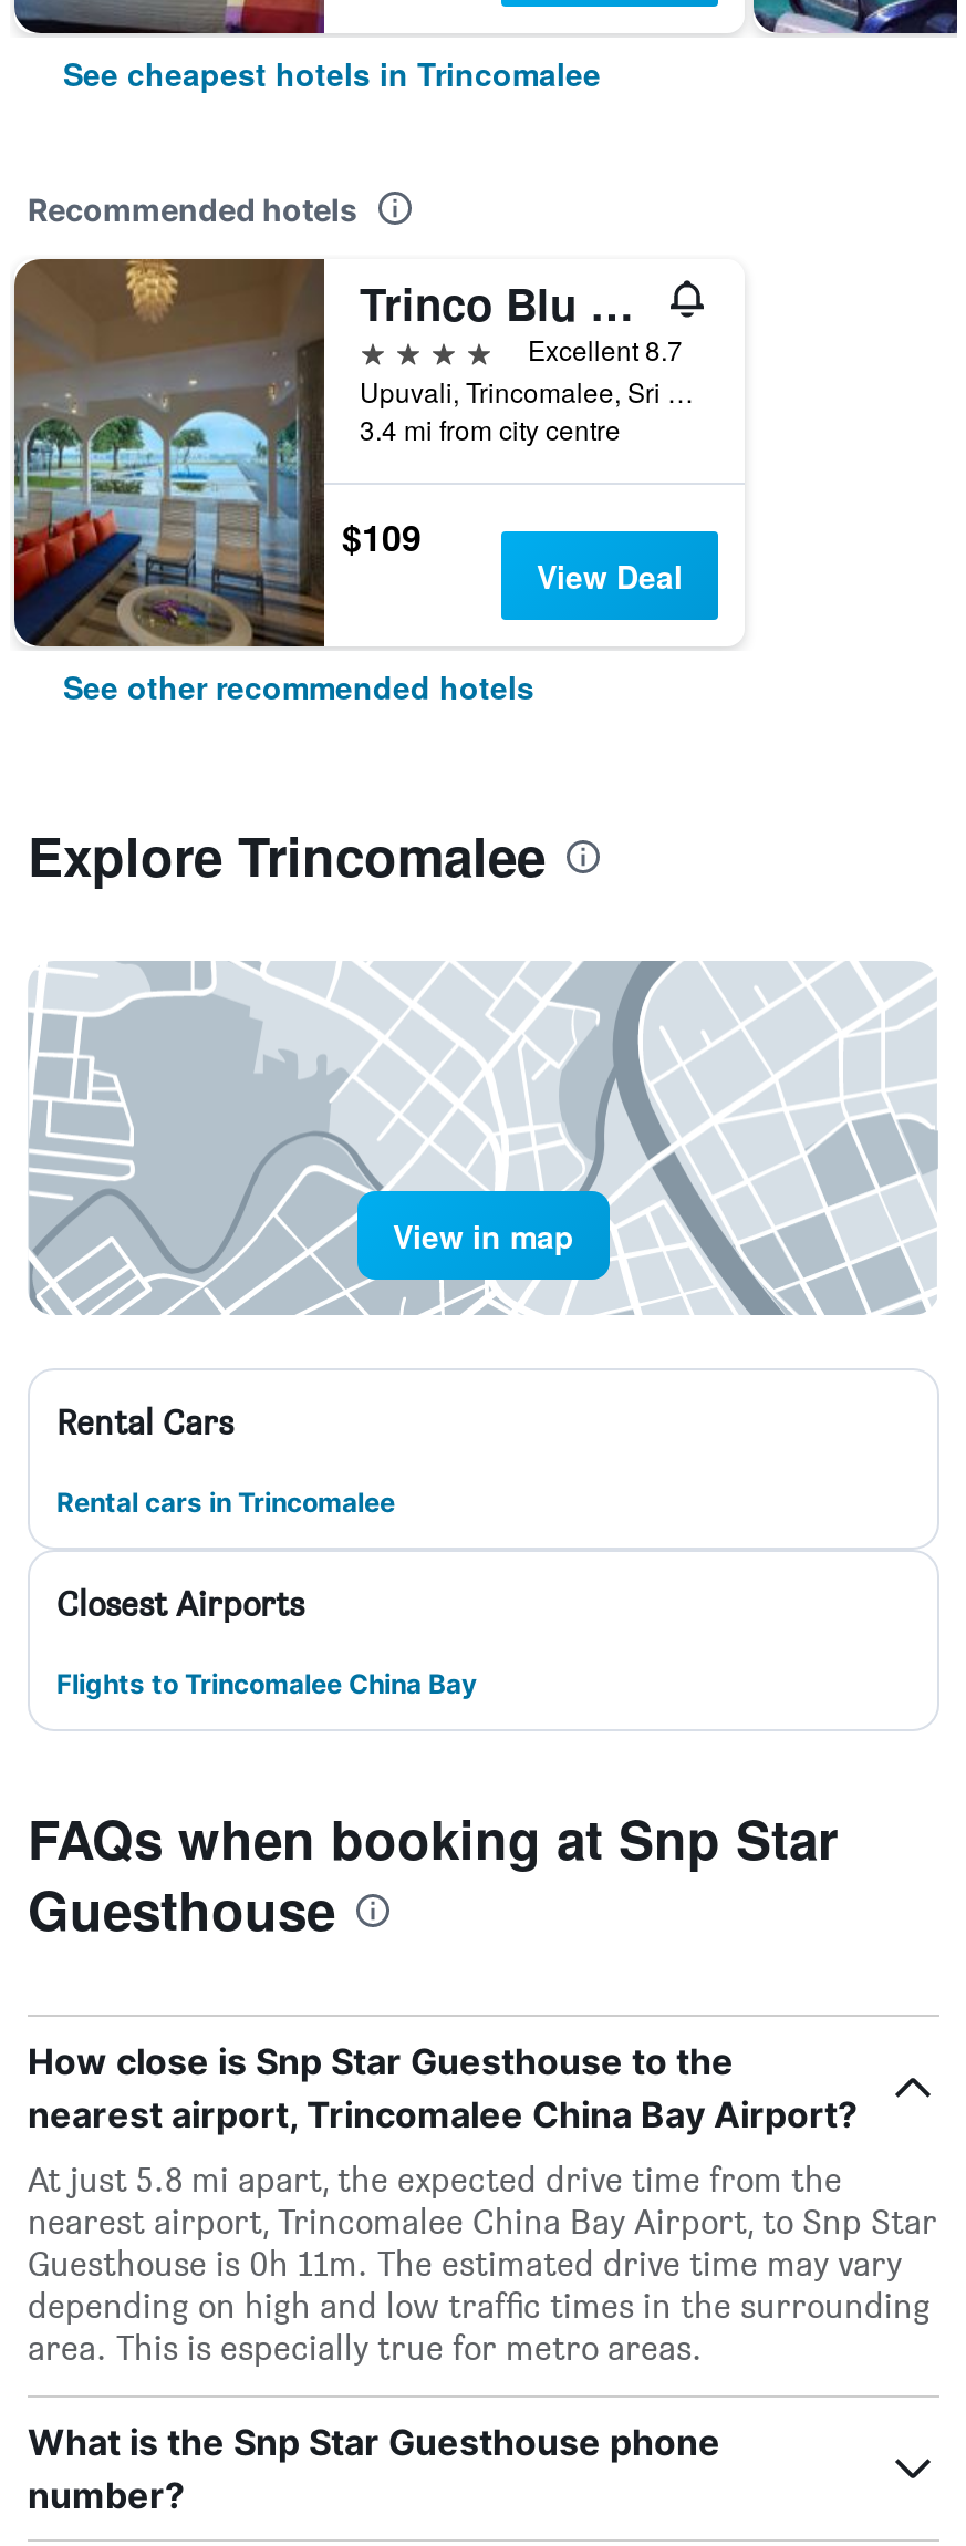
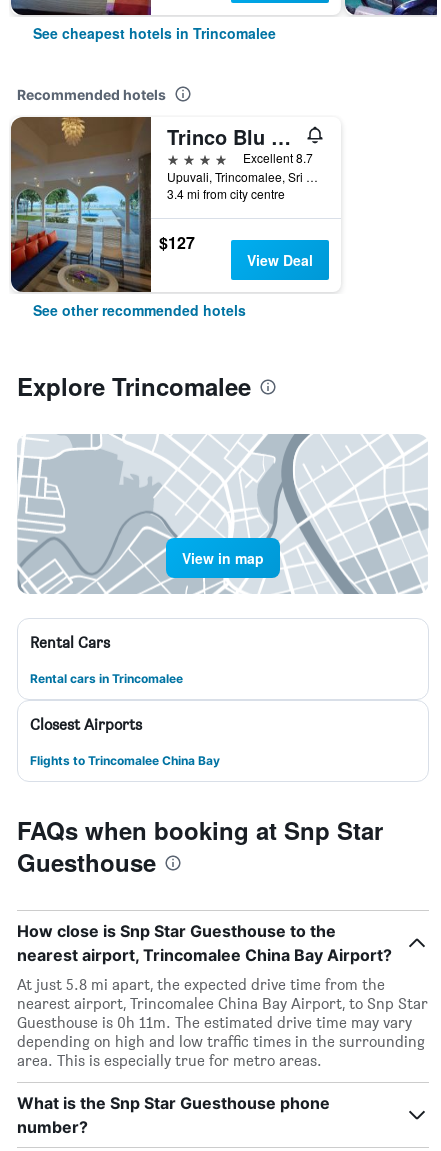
[342,512,422,563] $109 -> [159,231,195,254] $127

